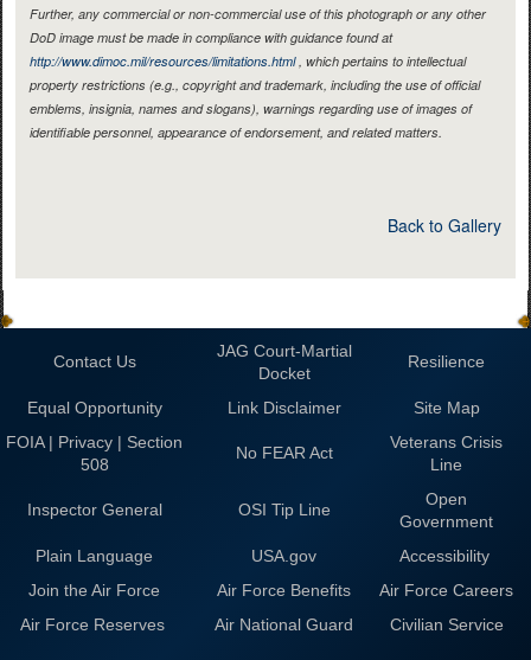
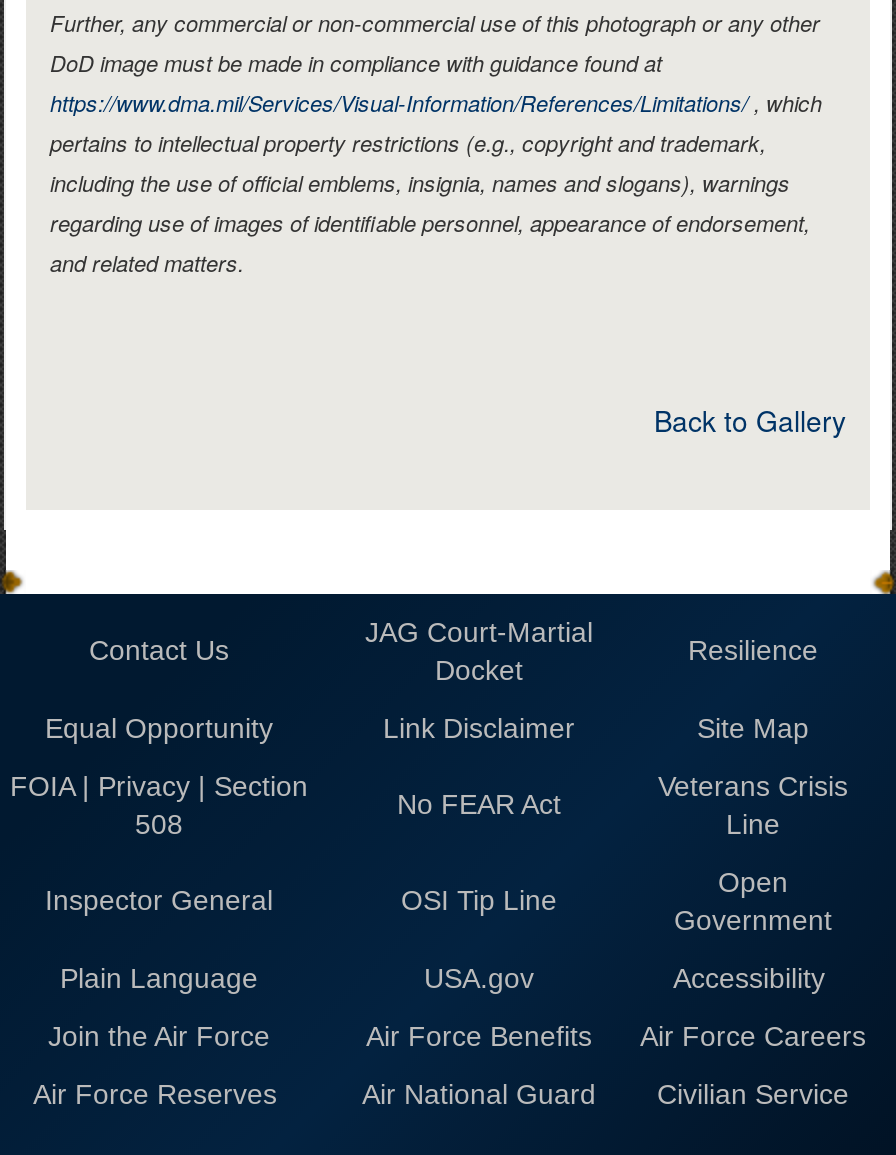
[30,52,480,141] http://www.dimoc.mil/resources/limitations.html, which pertains to intellectual | property restrictions (e.g., copyright and trademark, including the use of official | emblems, insignia, names and slogans), warnings regarding use of images of | identifiable personnel, appearance of endorsement, and related matters. -> [50,88,822,278] https://www.dma.mil/Services/Visual-Information/References/Limitations/, which | pertains to intellectual property restrictions (e.g., copyright and trademark, | including the use of official emblems, insignia, names and slogans), warnings | regarding use of images of identifiable personnel, appearance of endorsement, | and related matters.

